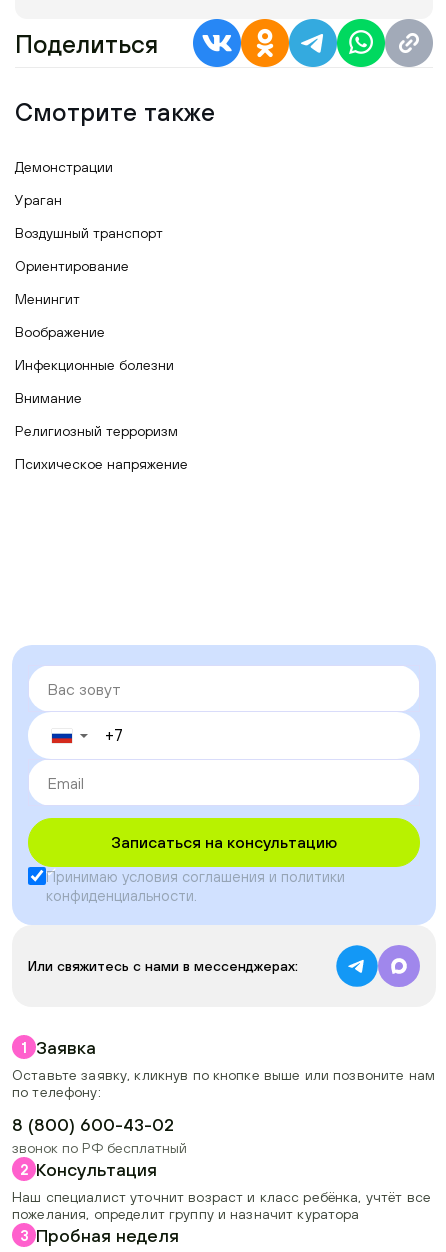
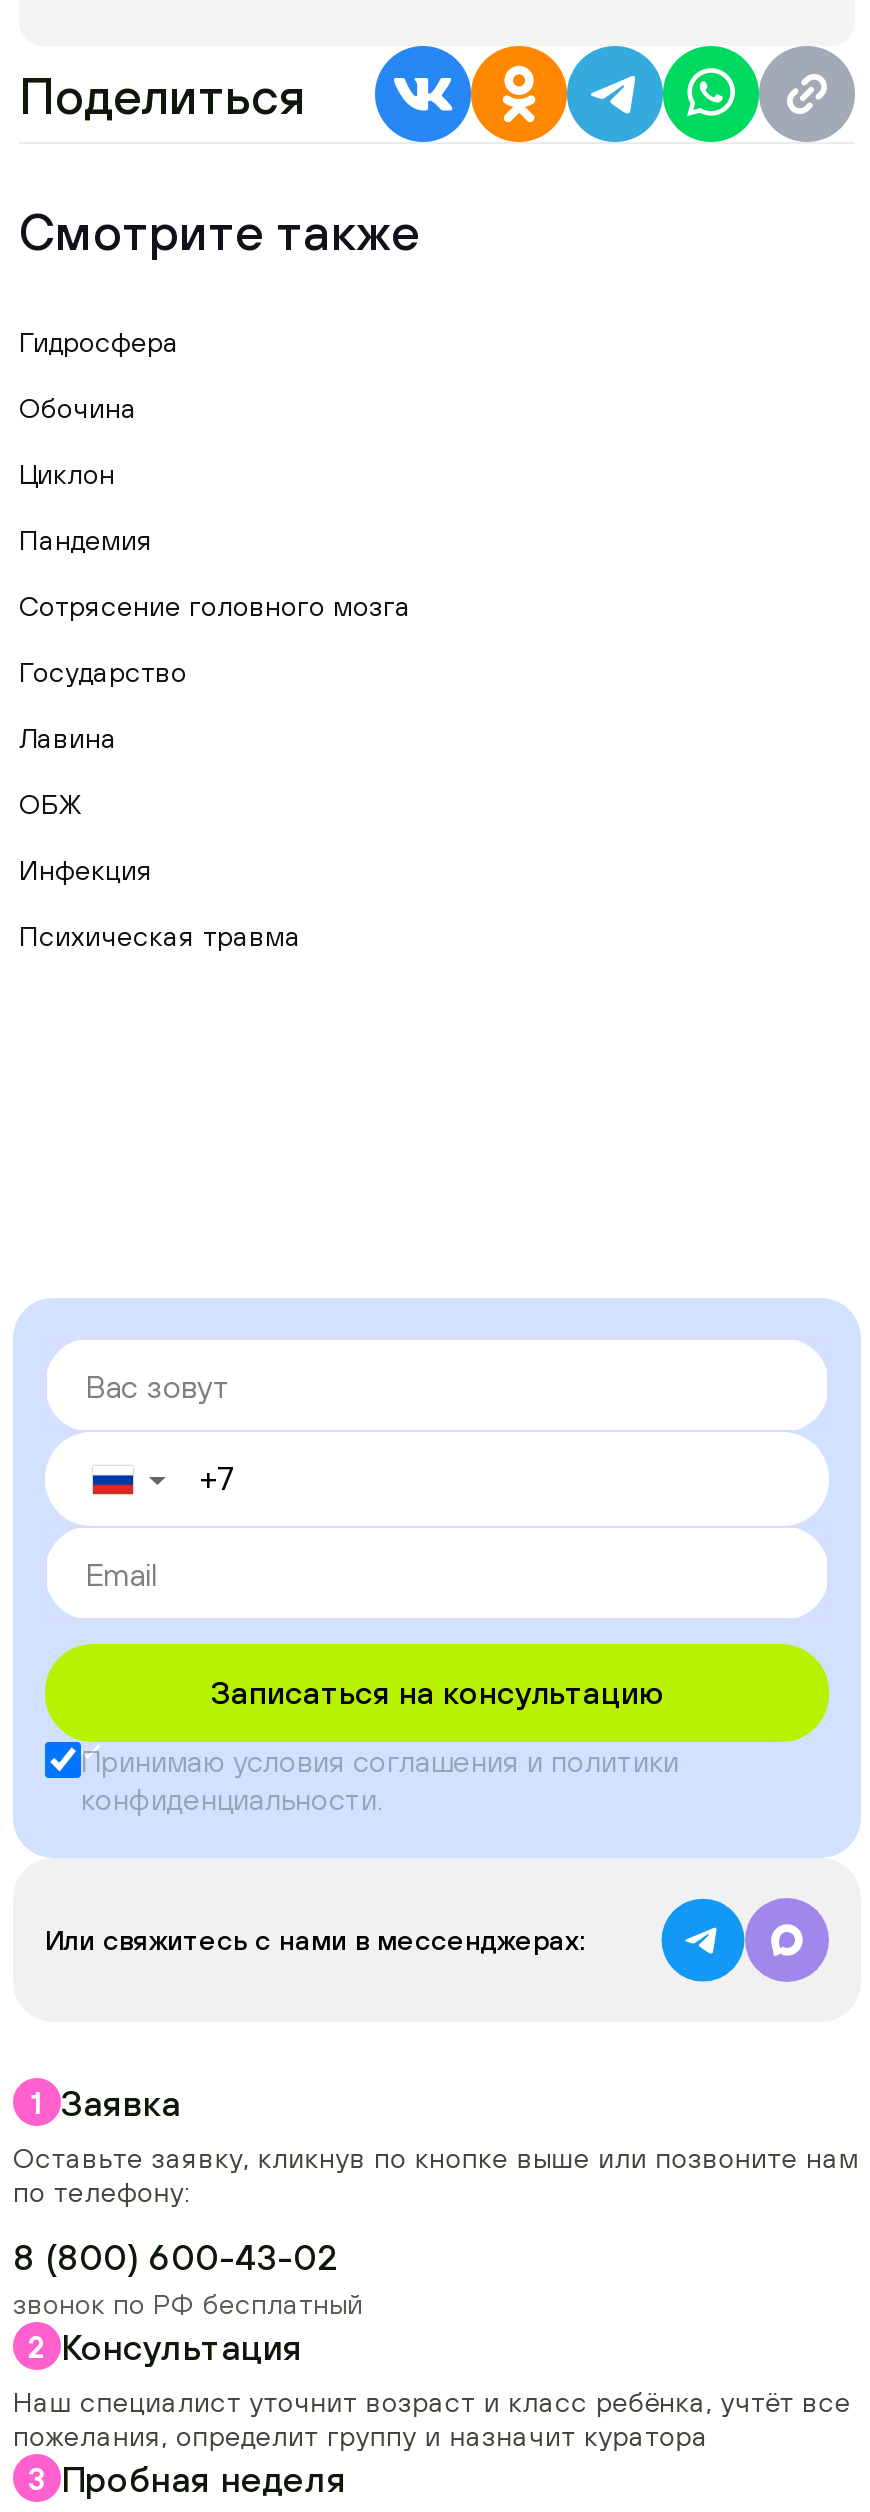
[15,159,113,175] Демонстрации -> [19,327,179,359] Гидросфера
[15,192,62,208] Ураган -> [19,393,137,425] Обочина
[15,225,163,241] Воздушный транспорт -> [19,459,115,491] Циклон
[15,258,129,274] Ориентирование -> [19,525,153,557] Пандемия
[15,291,80,307] Менингит -> [19,591,411,623] Сотрясение головного мозга
[15,324,105,340] Воображение -> [19,657,187,689] Государство
[15,357,174,373] Инфекционные болезни -> [19,723,117,755] Лавина
[15,390,82,406] Внимание -> [19,789,81,821] ОБЖ
[15,423,178,439] Религиозный терроризм -> [19,855,153,887] Инфекция
[15,456,188,472] Психическое напряжение -> [19,921,301,953] Психическая травма

